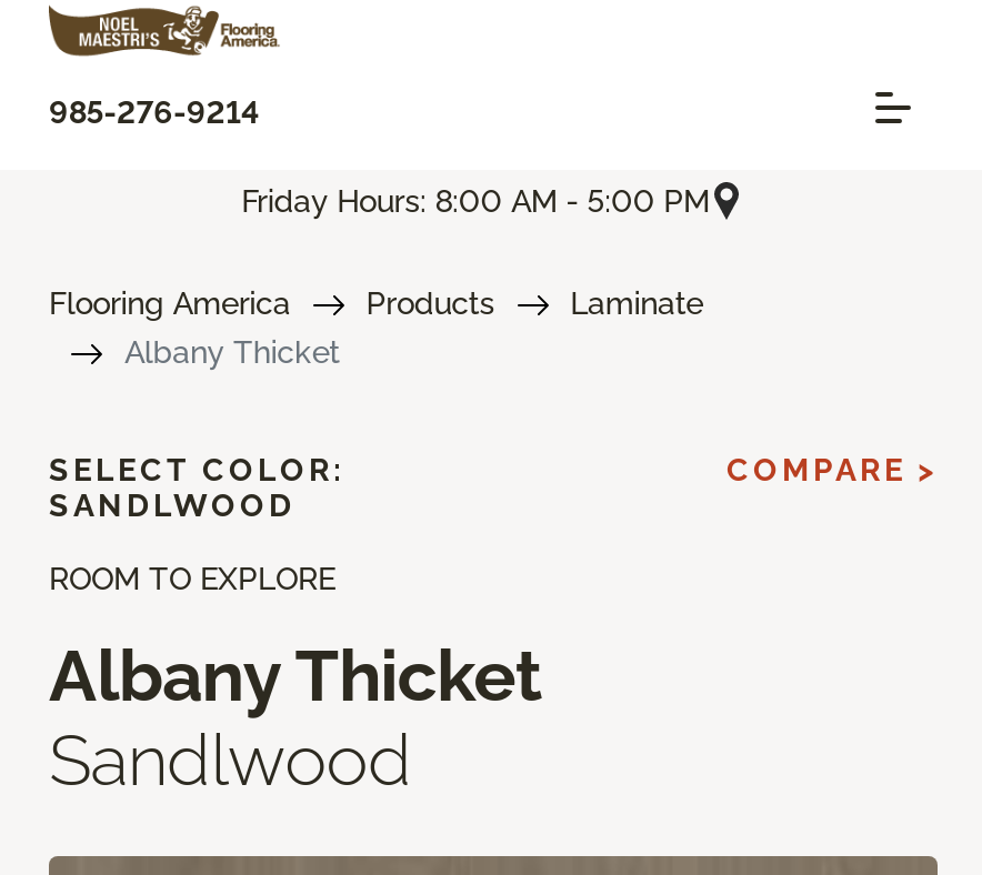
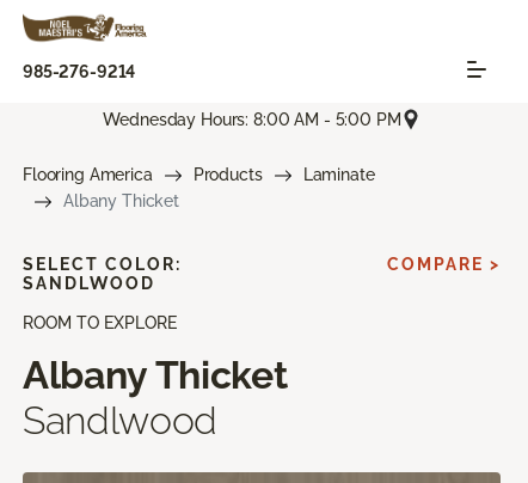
[242,183,709,218] Friday Hours: 8:00 AM - 5:00 PM -> [103,110,401,129] Wednesday Hours: 8:00 AM - 5:00 PM

